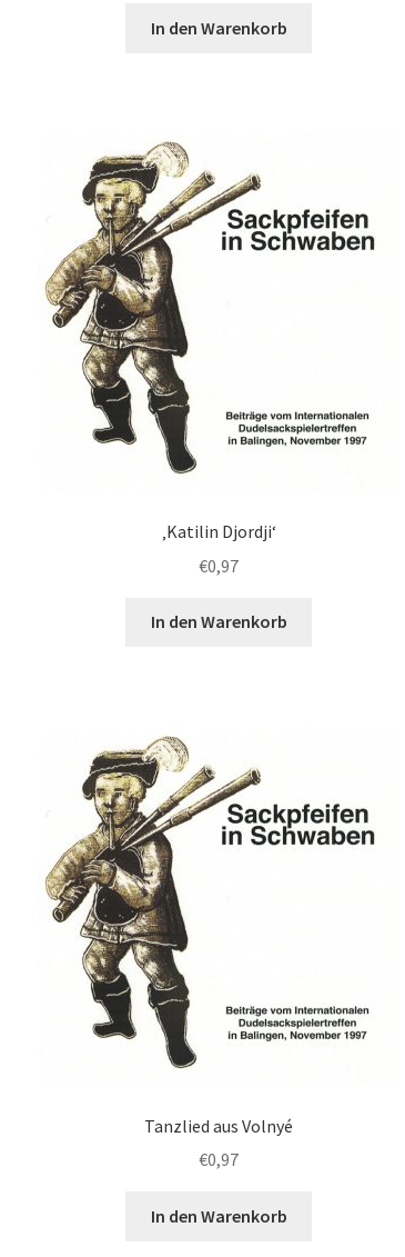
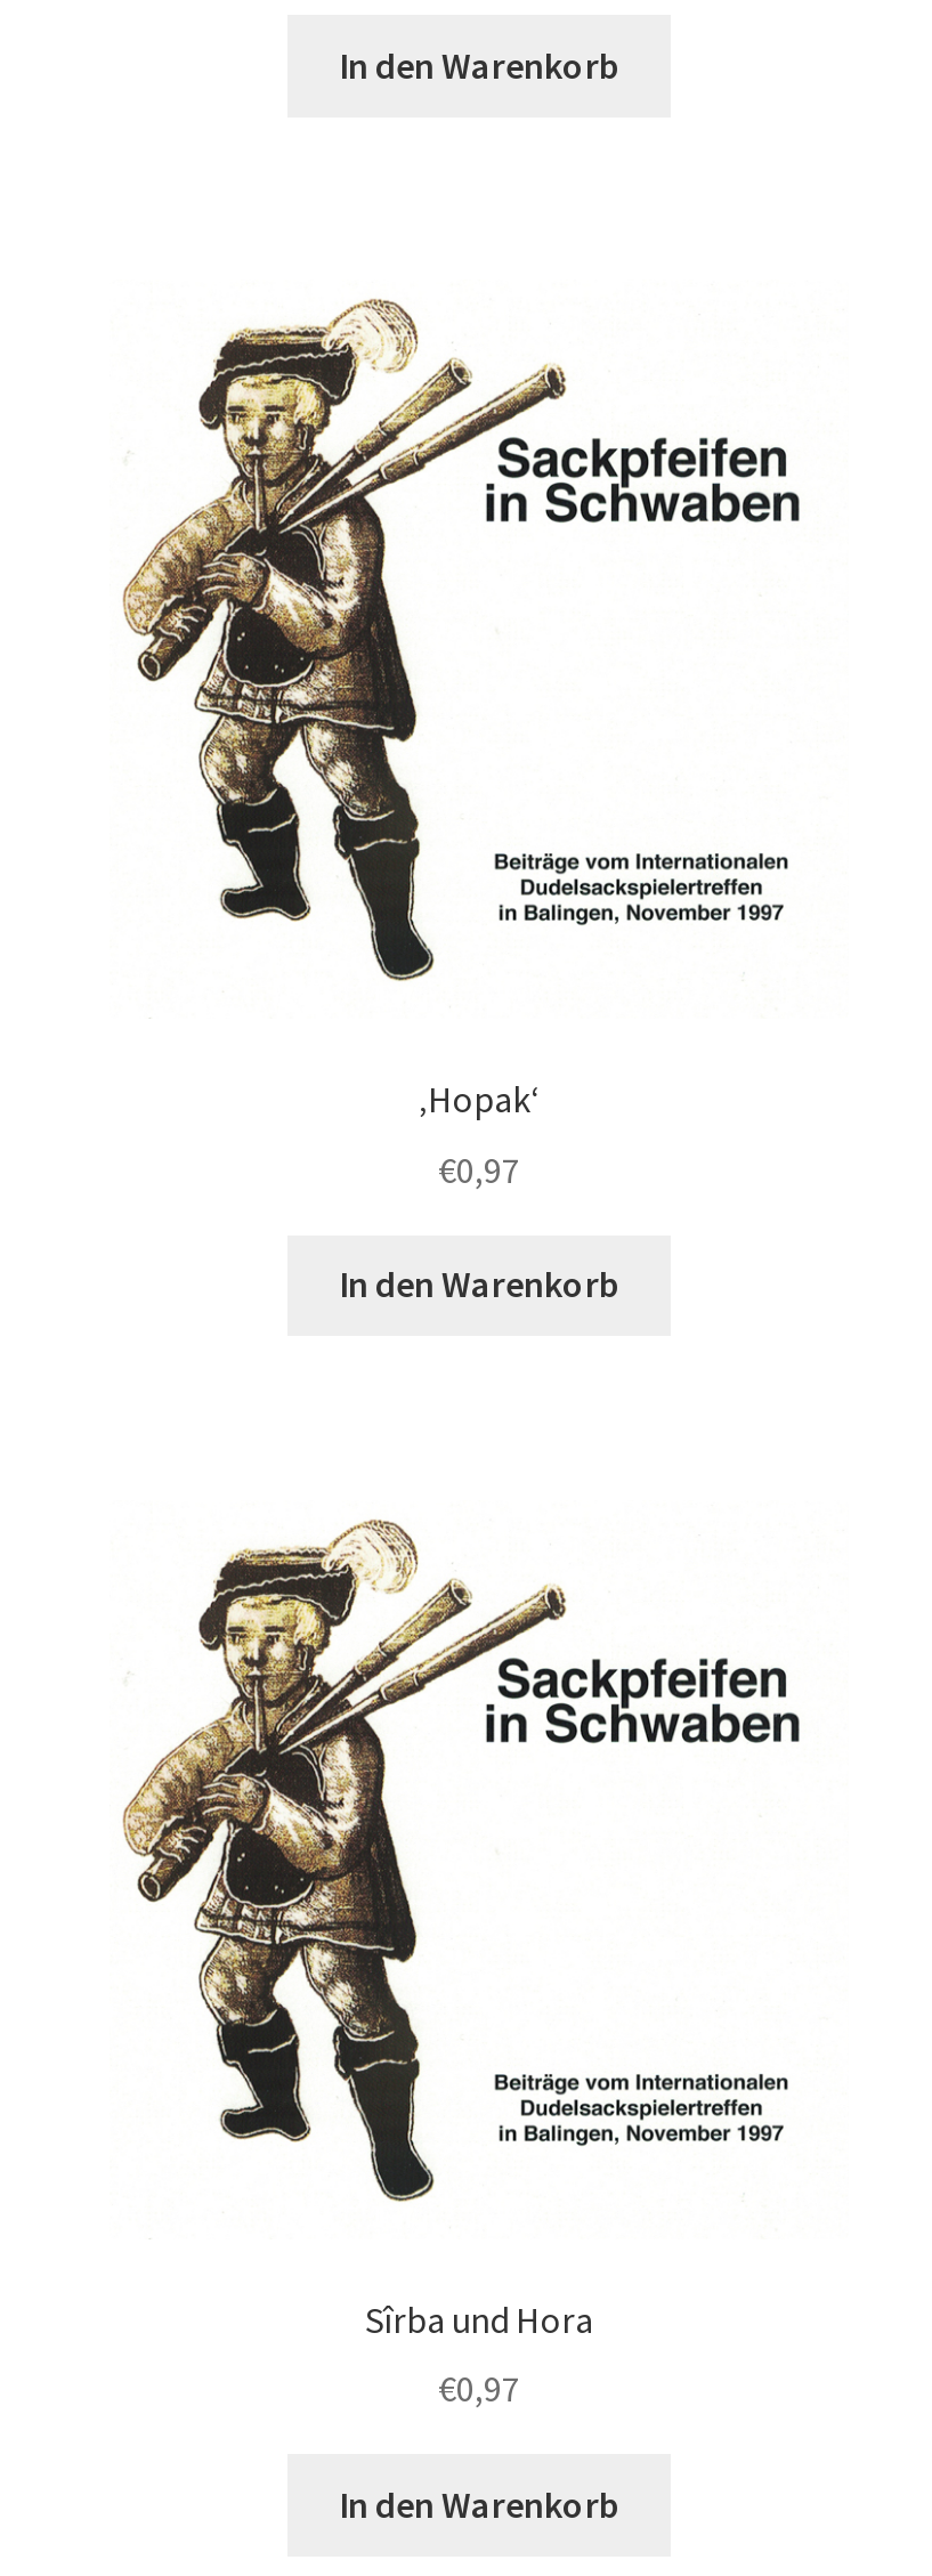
[161,520,276,542] ‚Katilin Djordji‘ -> [419,1076,540,1121] ‚Hopak‘
[144,1115,293,1137] Tanzlied aus Volnyé -> [365,2296,593,2342] Sîrba und Hora

